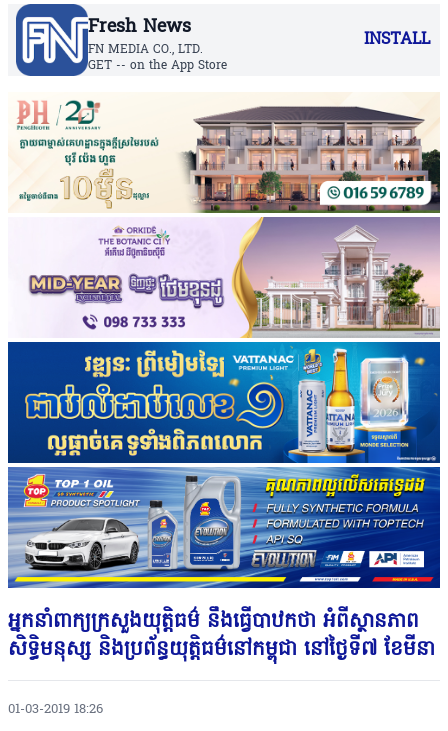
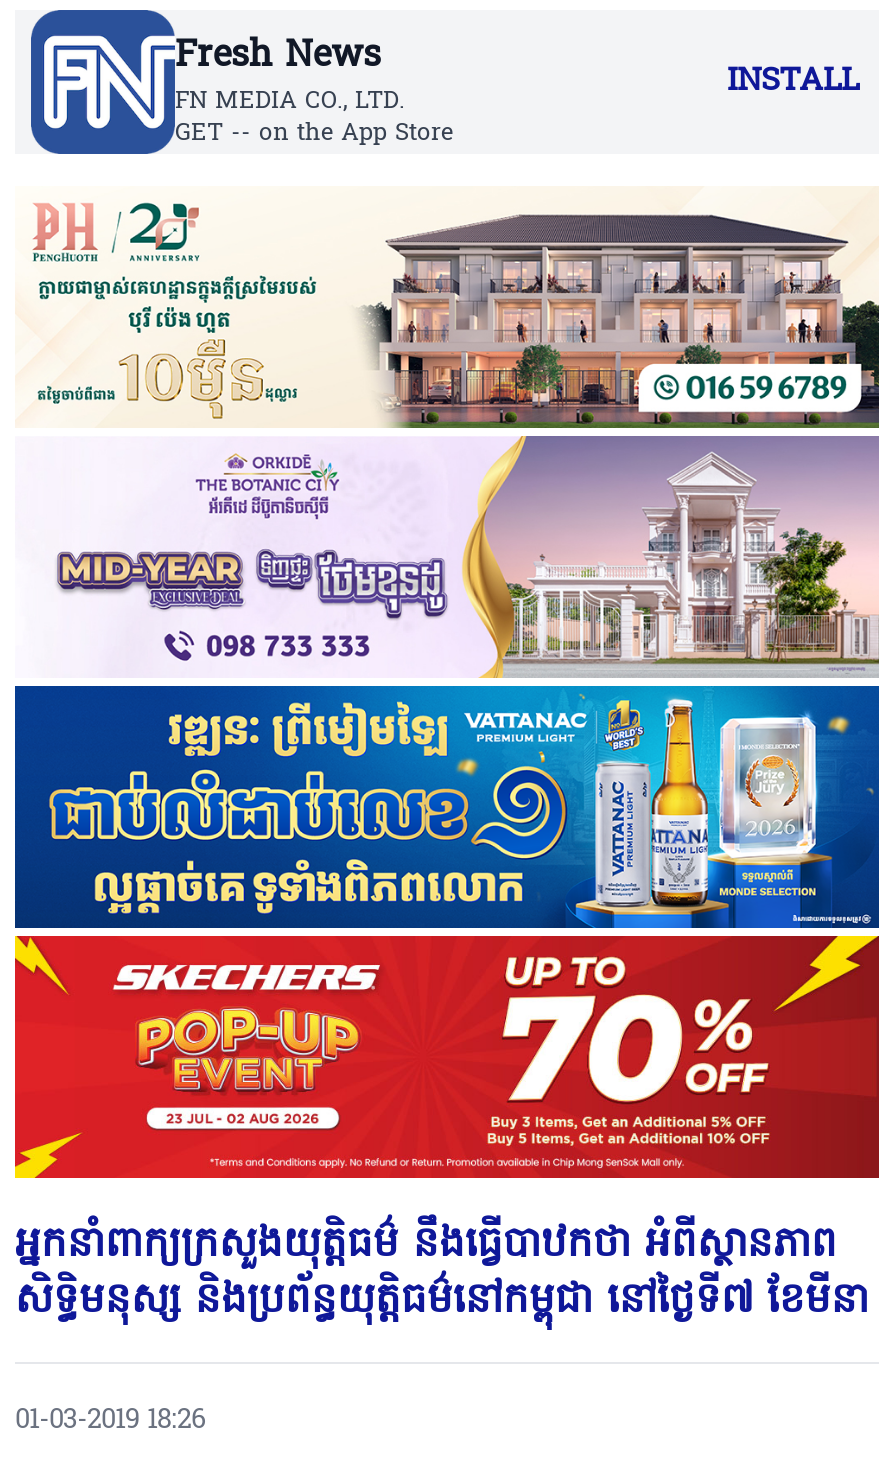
[7,466,441,589] [image] -> [13,934,881,1180] [image]

